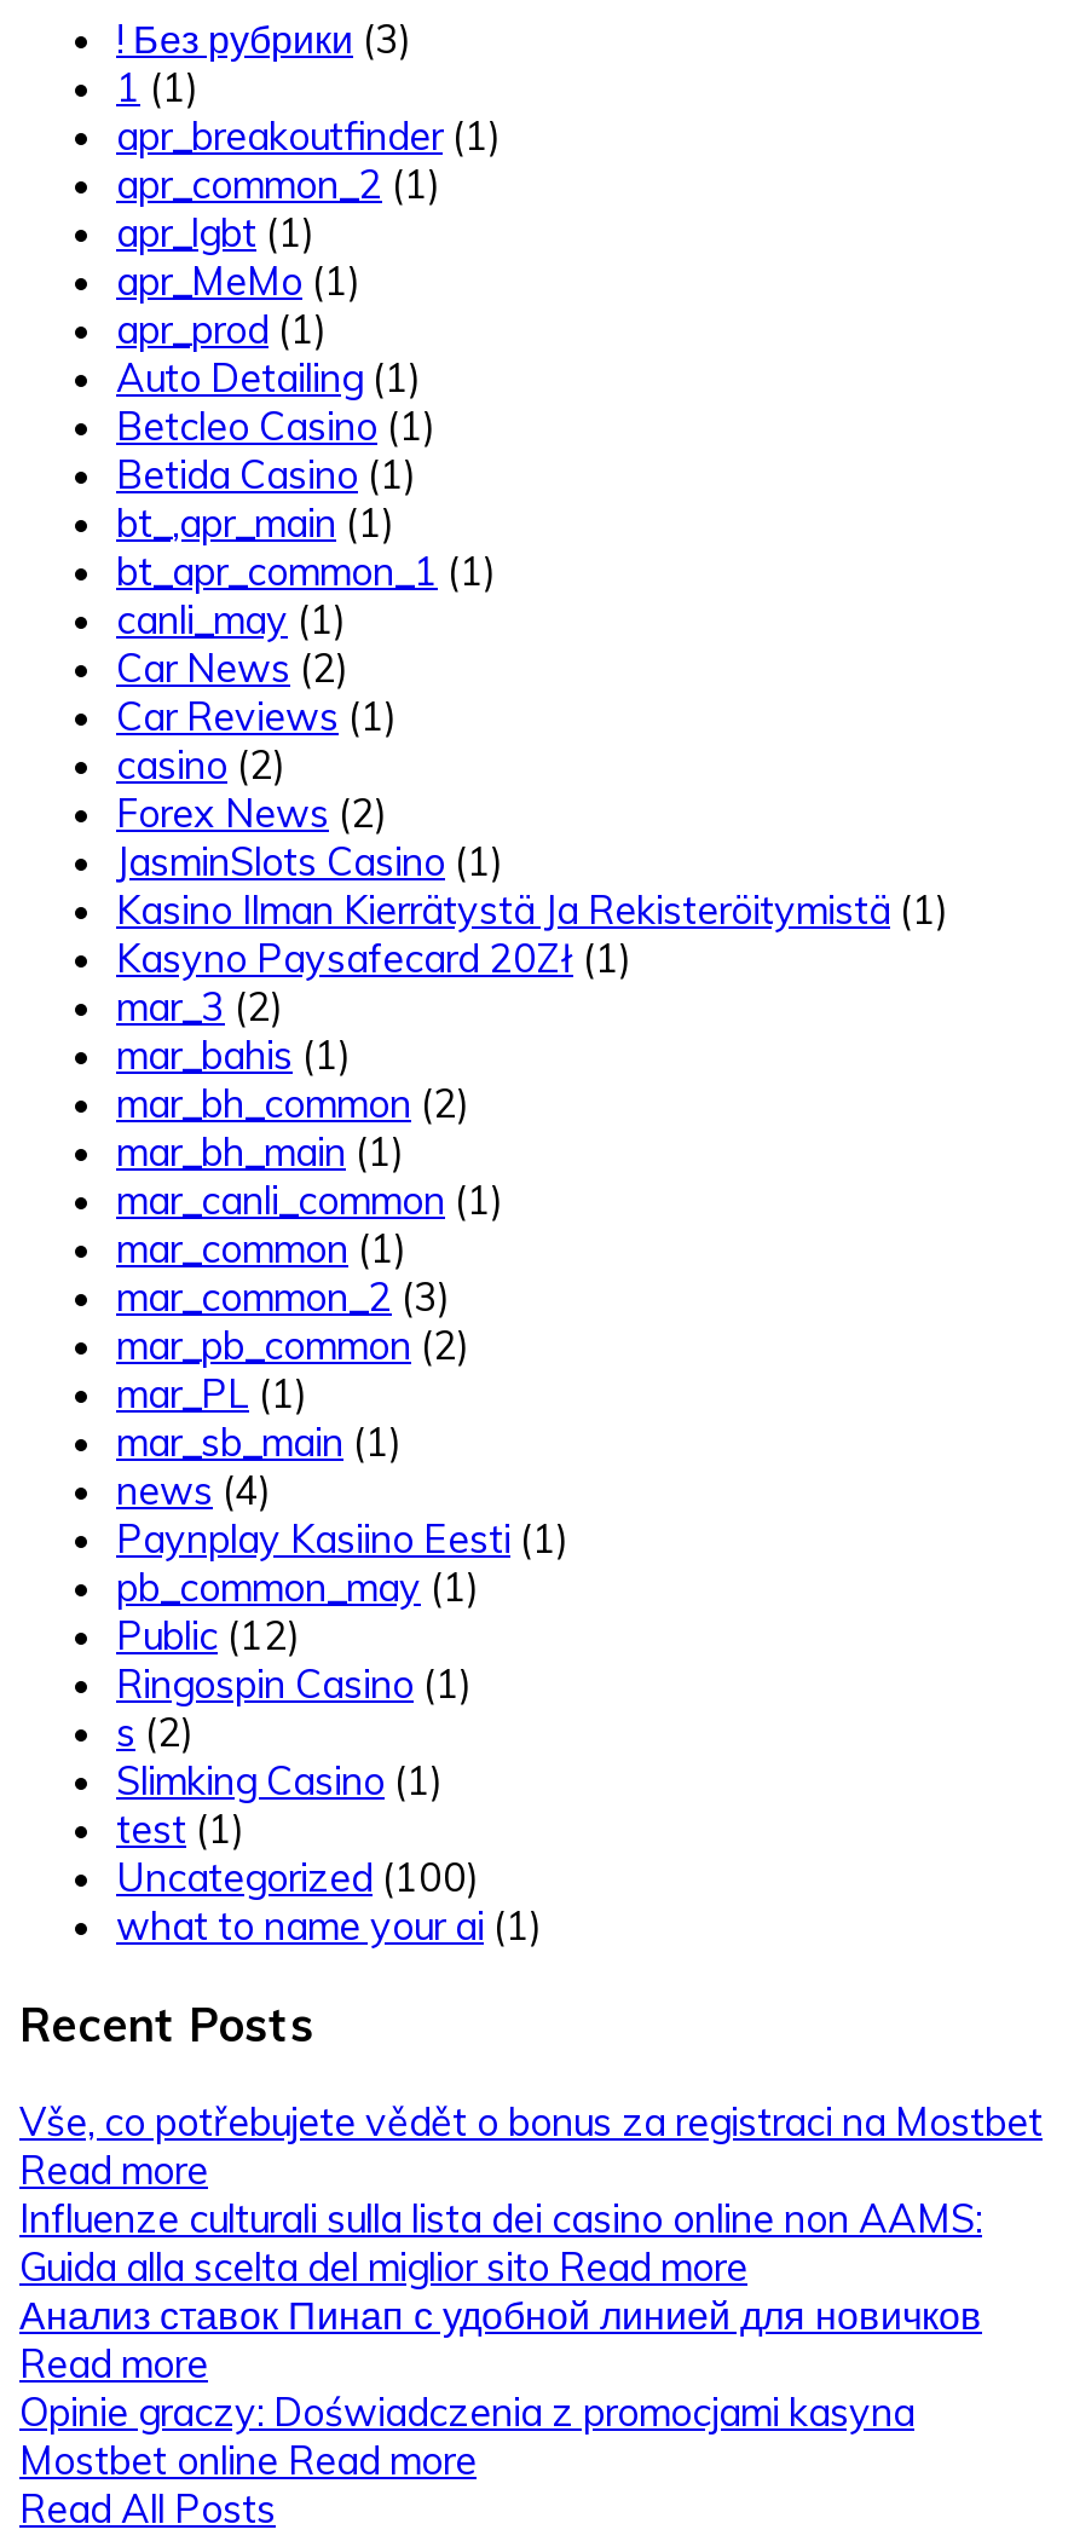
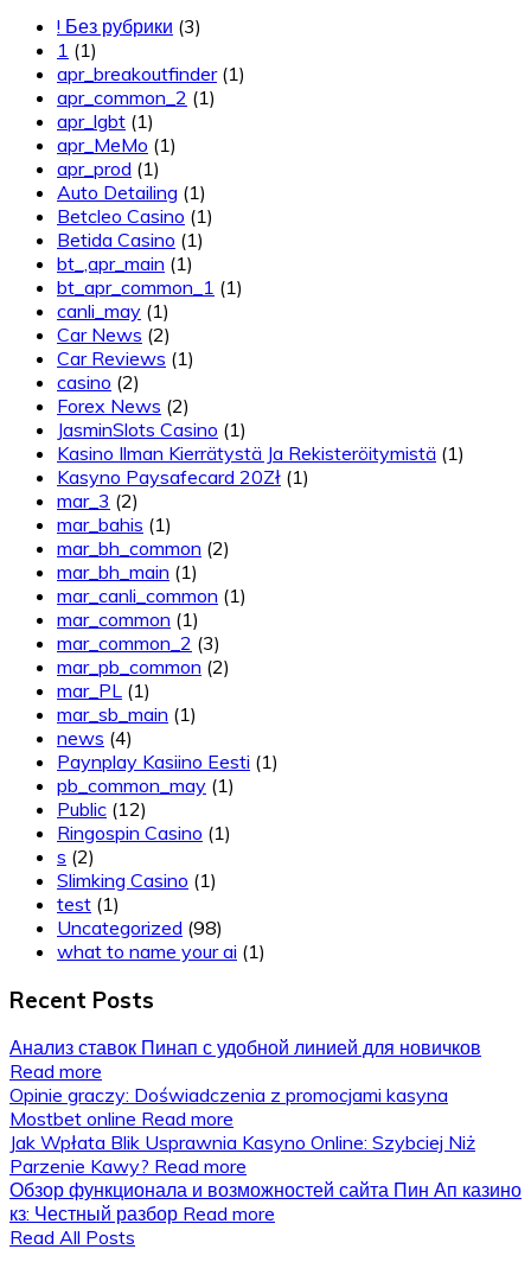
[116,1853,479,1901] Uncategorized (100) -> [57,916,223,939] Uncategorized (98)
[19,2098,1043,2291] Vše, co potřebujete vědět o bonus za registraci na Mostbet | Read more | Influenze culturali sulla lista dei casino online non AAMS: | Guida alla scelta del miglior sito Read more -> none
moved [19,2291,982,2485] -> [9,1036,481,1131]: Анализ ставок Пинап с удобной линией для новичков | Read more | Opinie graczy: Doświadczenia z promocjami kasyna | Mostbet online Read more
none -> [9,1131,522,1226] Jak Wpłata Blik Usprawnia Kasyno Online: Szybciej Niż | Parzenie Kawy? Read more | Обзор функционала и возможностей сайта Пин Ап казино | кз: Честный разбор Read more

